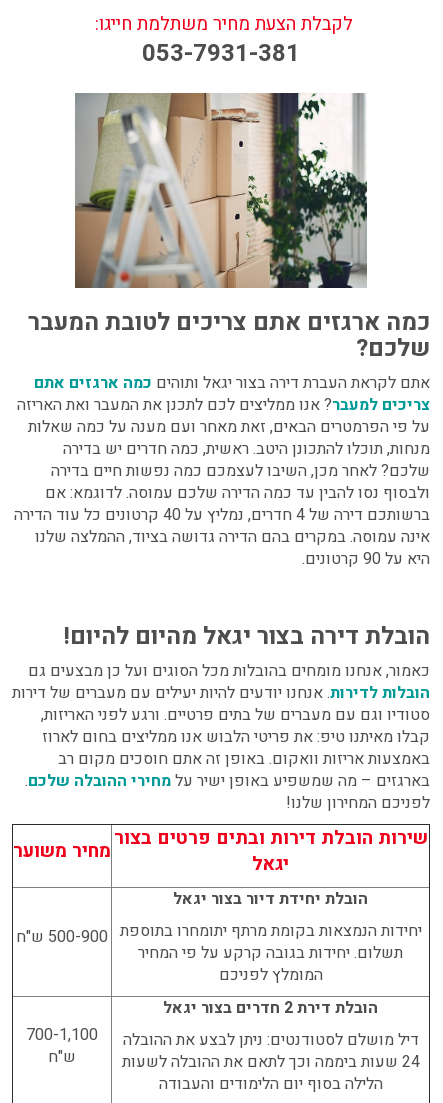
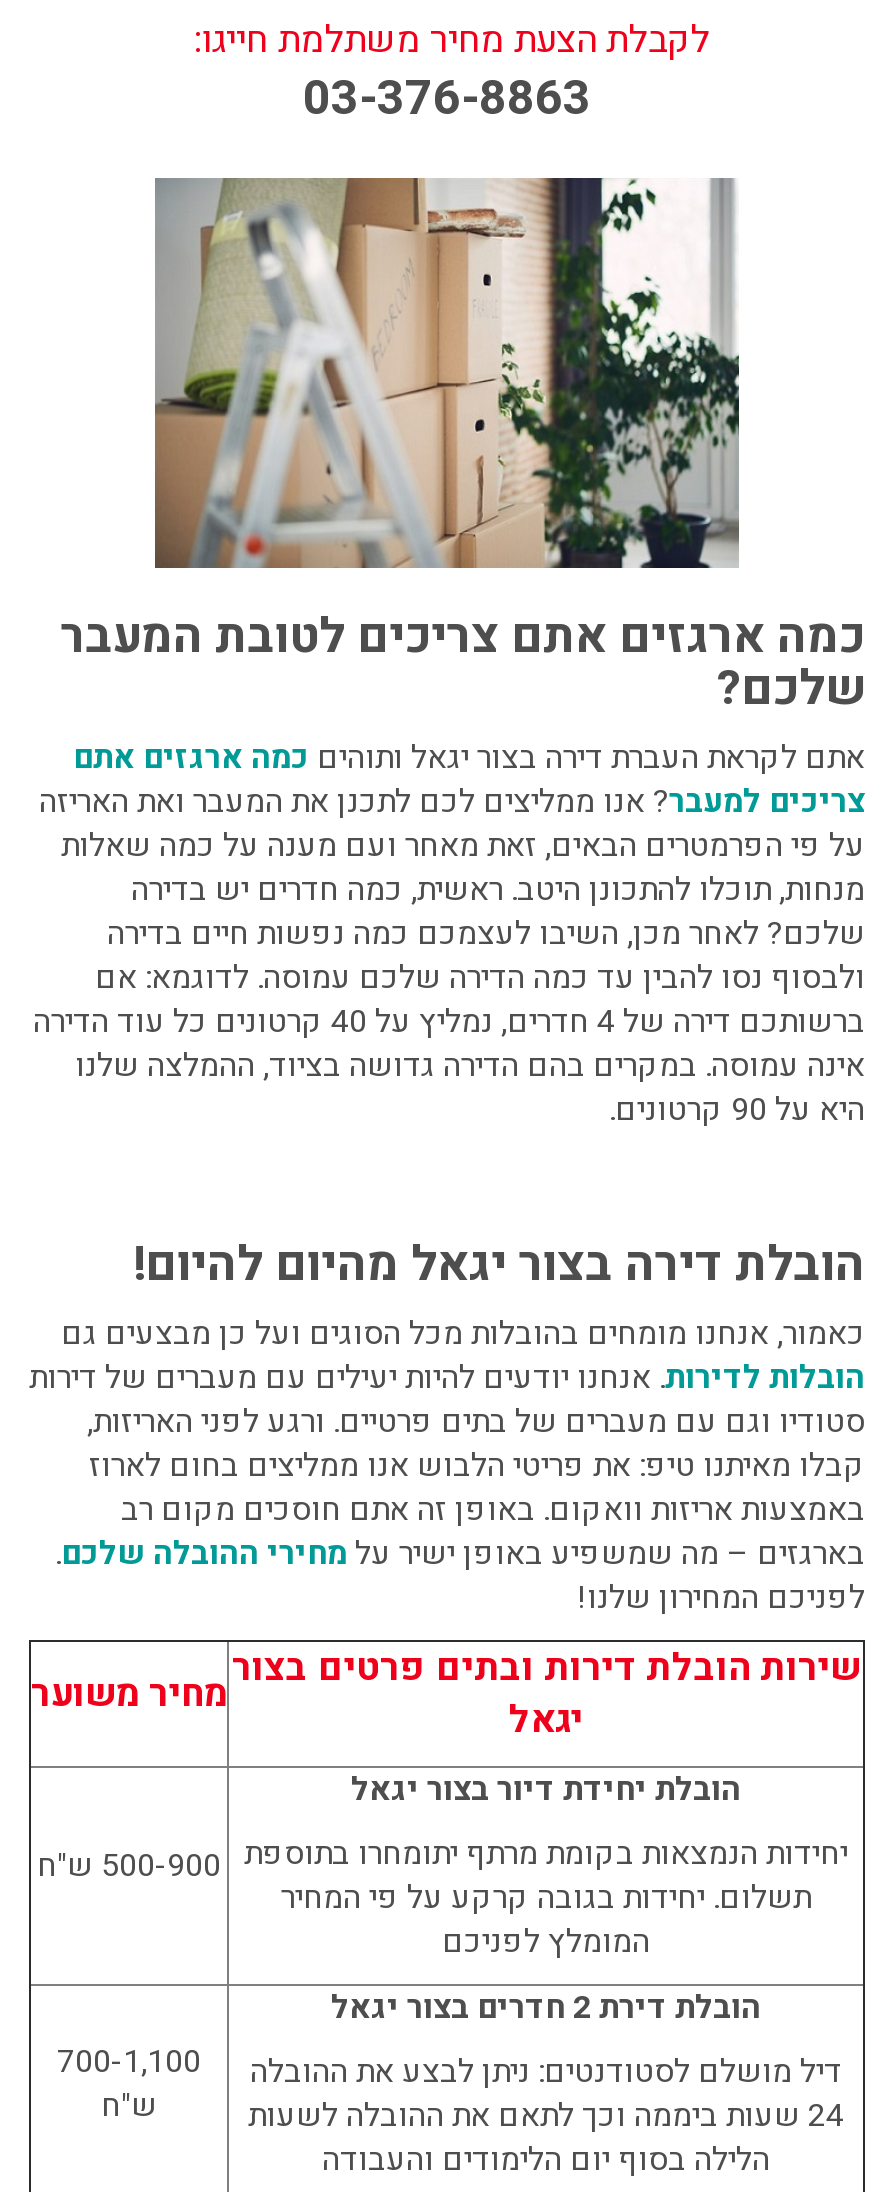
[142,36,300,71] 053-7931-381 -> [303,64,591,134] 03-376-8863

